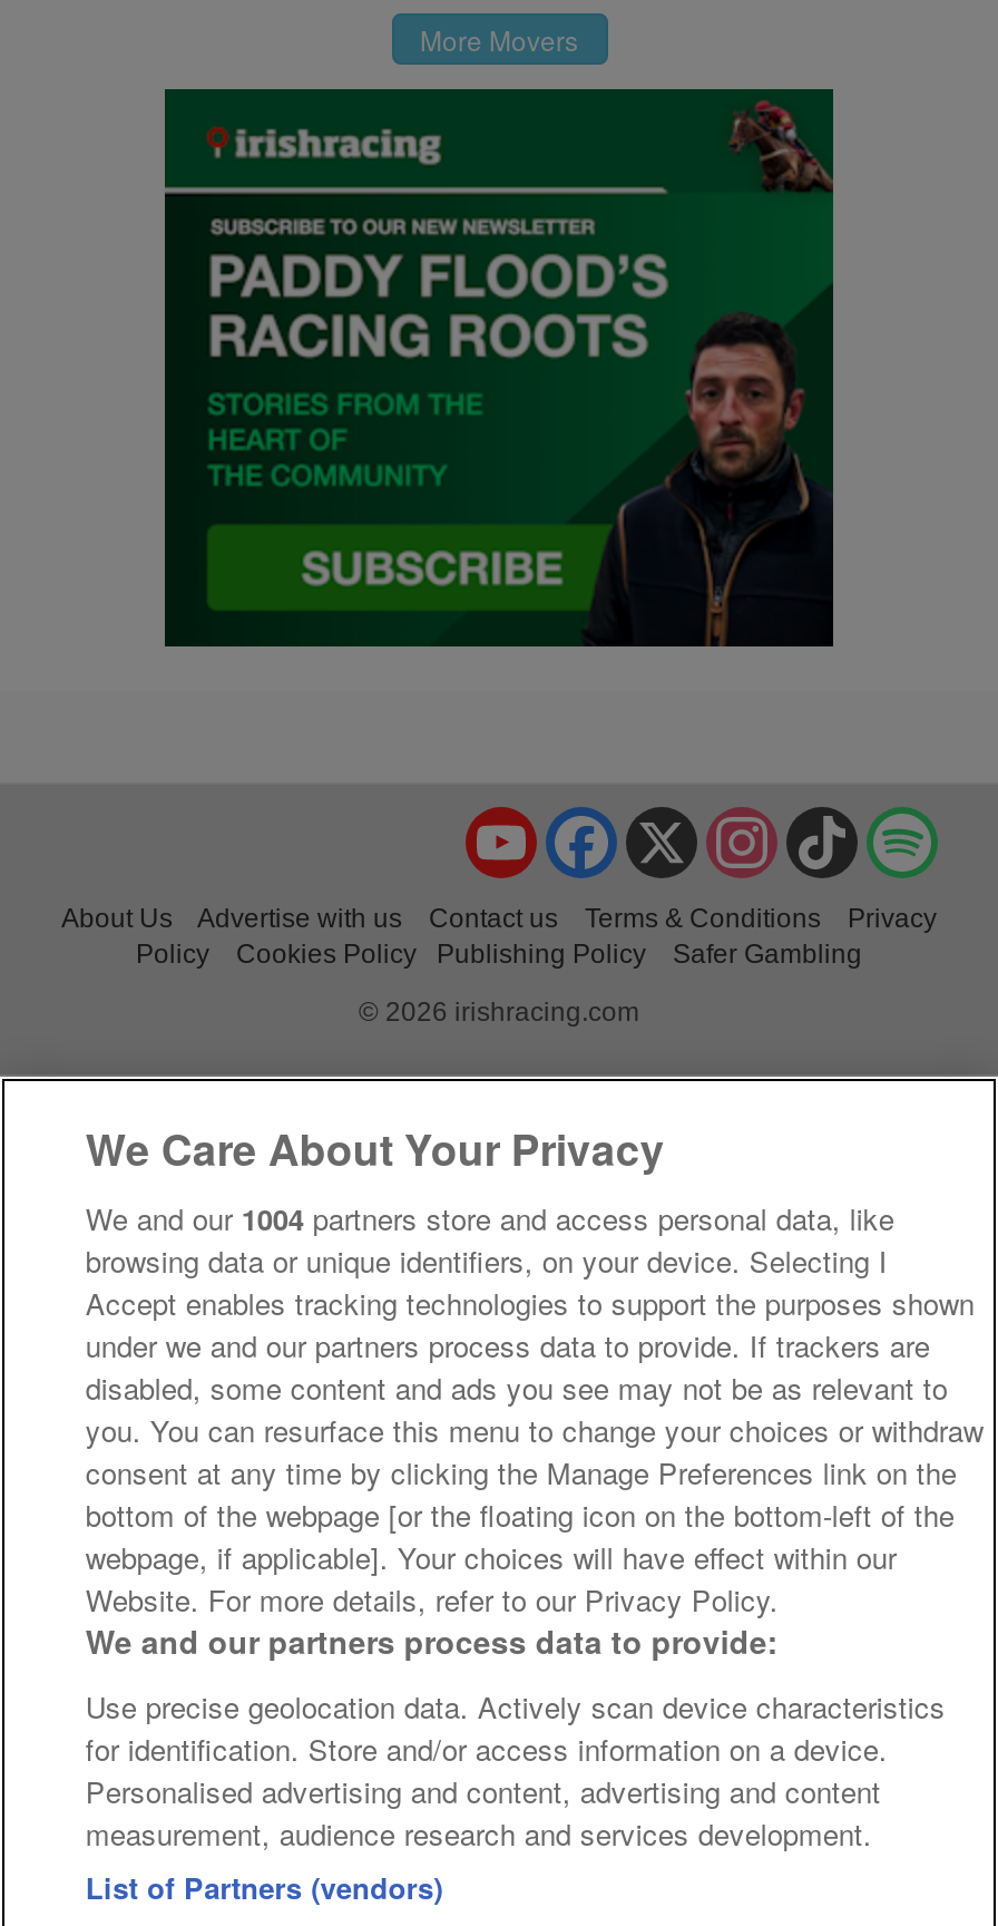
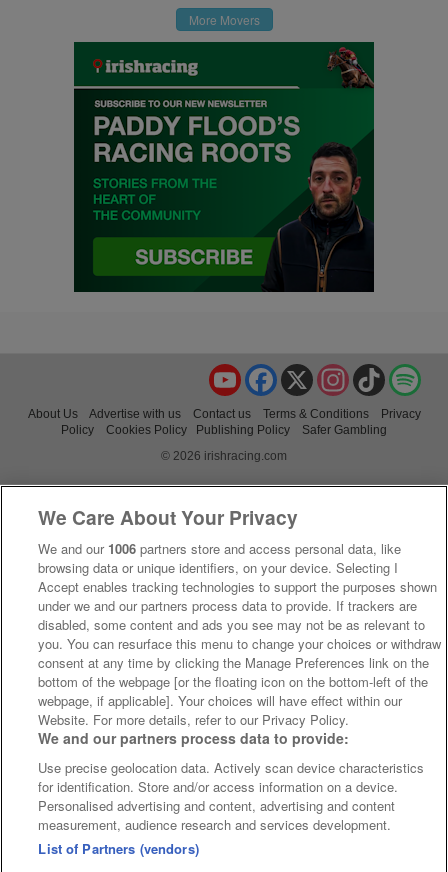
[86,1197,894,1239] We and our 1004 partners store and access personal data, like -> [38,539,401,558] We and our 1006 partners store and access personal data, like

